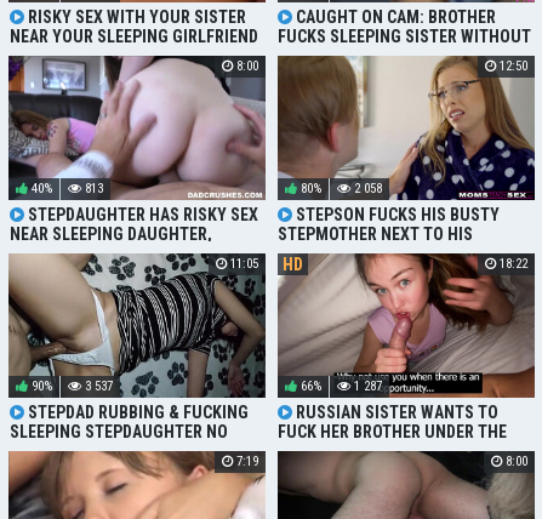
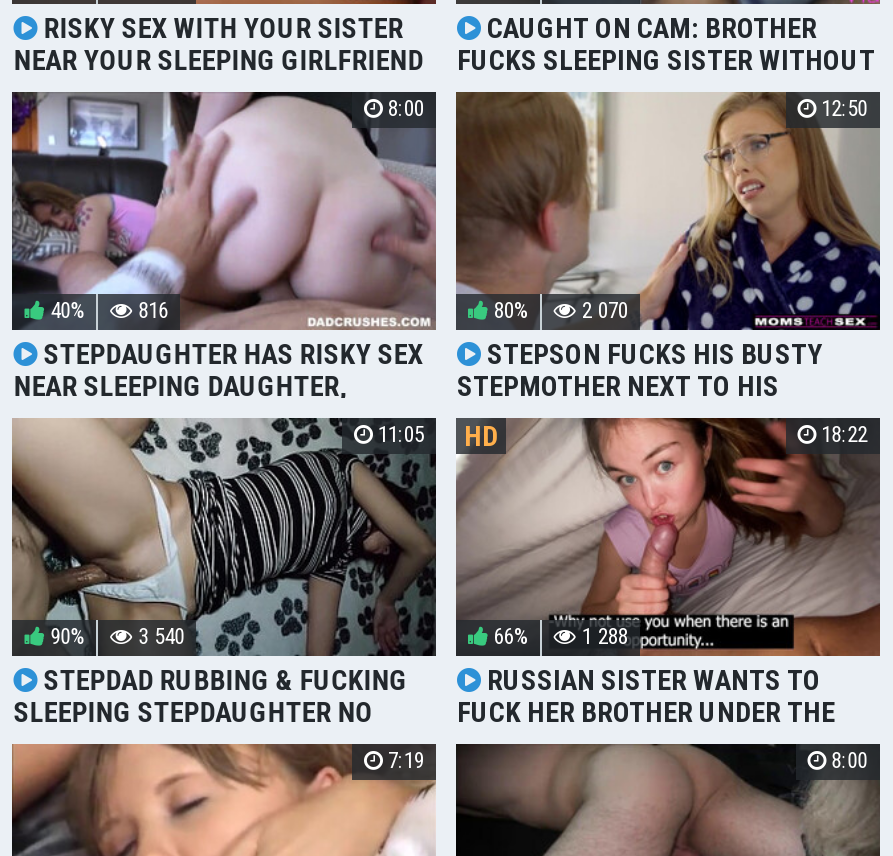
[28,180,103,196] 40% 813 -> [44,298,168,324] 40% 816
[297,180,382,196] 80% 2 058 -> [488,298,628,324] 80% 2 070
[28,378,113,394] 90% 3 537 -> [44,624,184,650] 90% 3 540
[297,378,382,394] 66% 1 287 -> [488,624,628,650] 66% 1 288

